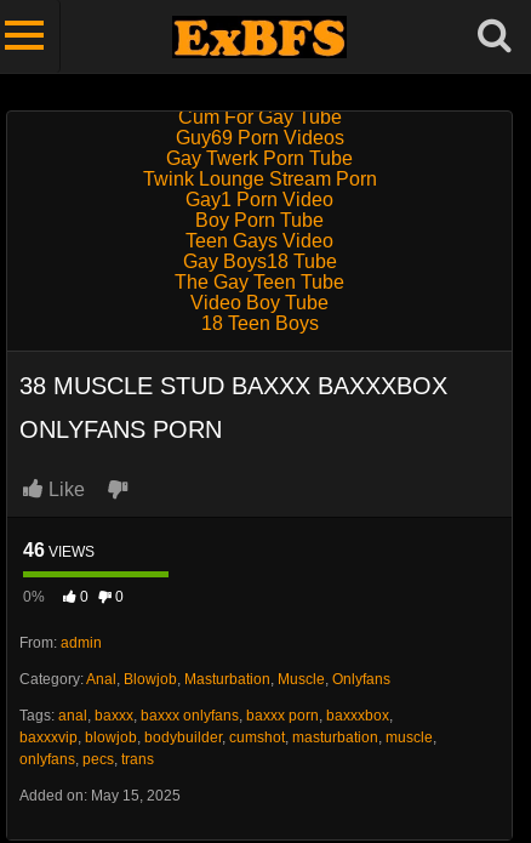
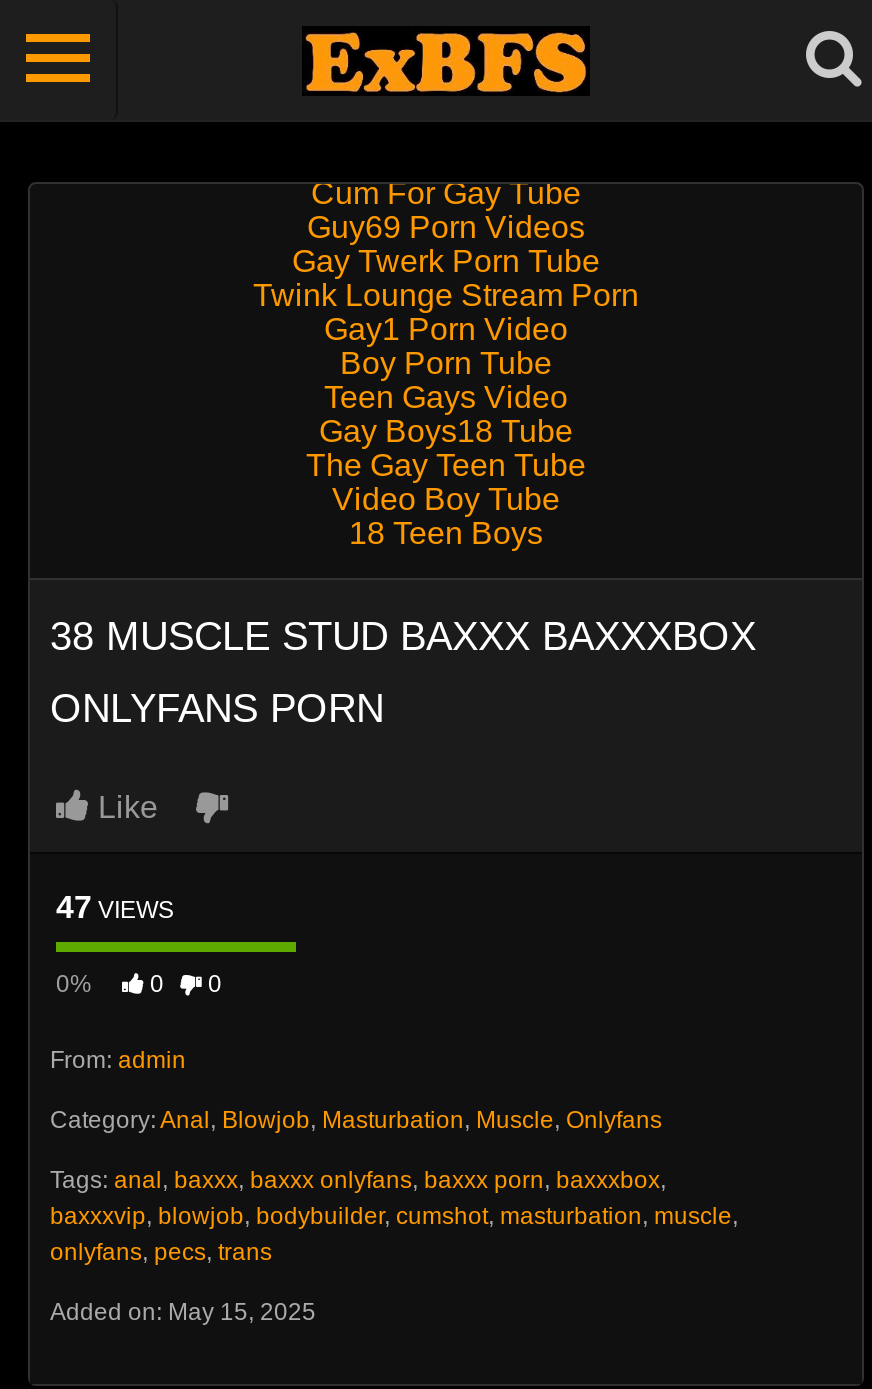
[23,540,95,560] 46 VIEWS -> [56,890,174,924] 47 VIEWS

